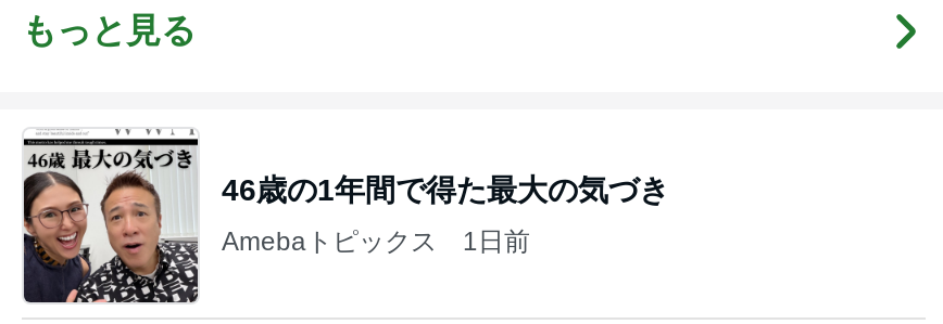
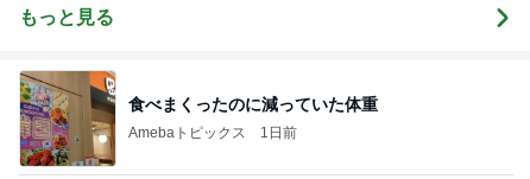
[22,129,669,304] [image] | 46歳の1年間で得た最大の気づき -> [19,70,378,167] [image] | 食べまくったのに減っていた体重

